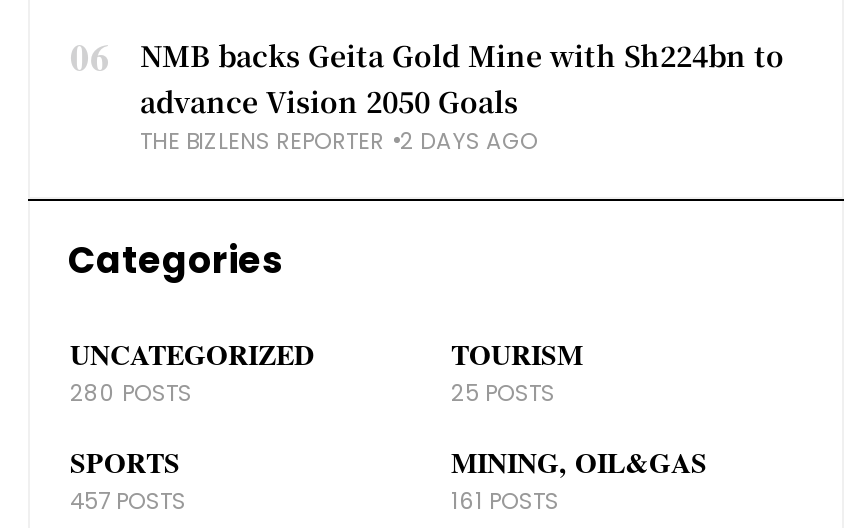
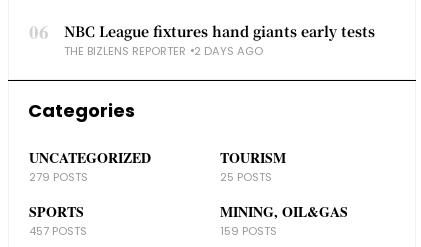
[140,35,784,121] NMB backs Geita Gold Mine with Sh224bn to | advance Vision 2050 Goals -> [64,21,375,41] NBC League fixtures hand giants early tests
[70,377,192,409] 280 POSTS -> [29,169,88,185] 279 POSTS
[451,485,559,517] 161 POSTS -> [219,223,276,239] 159 POSTS

